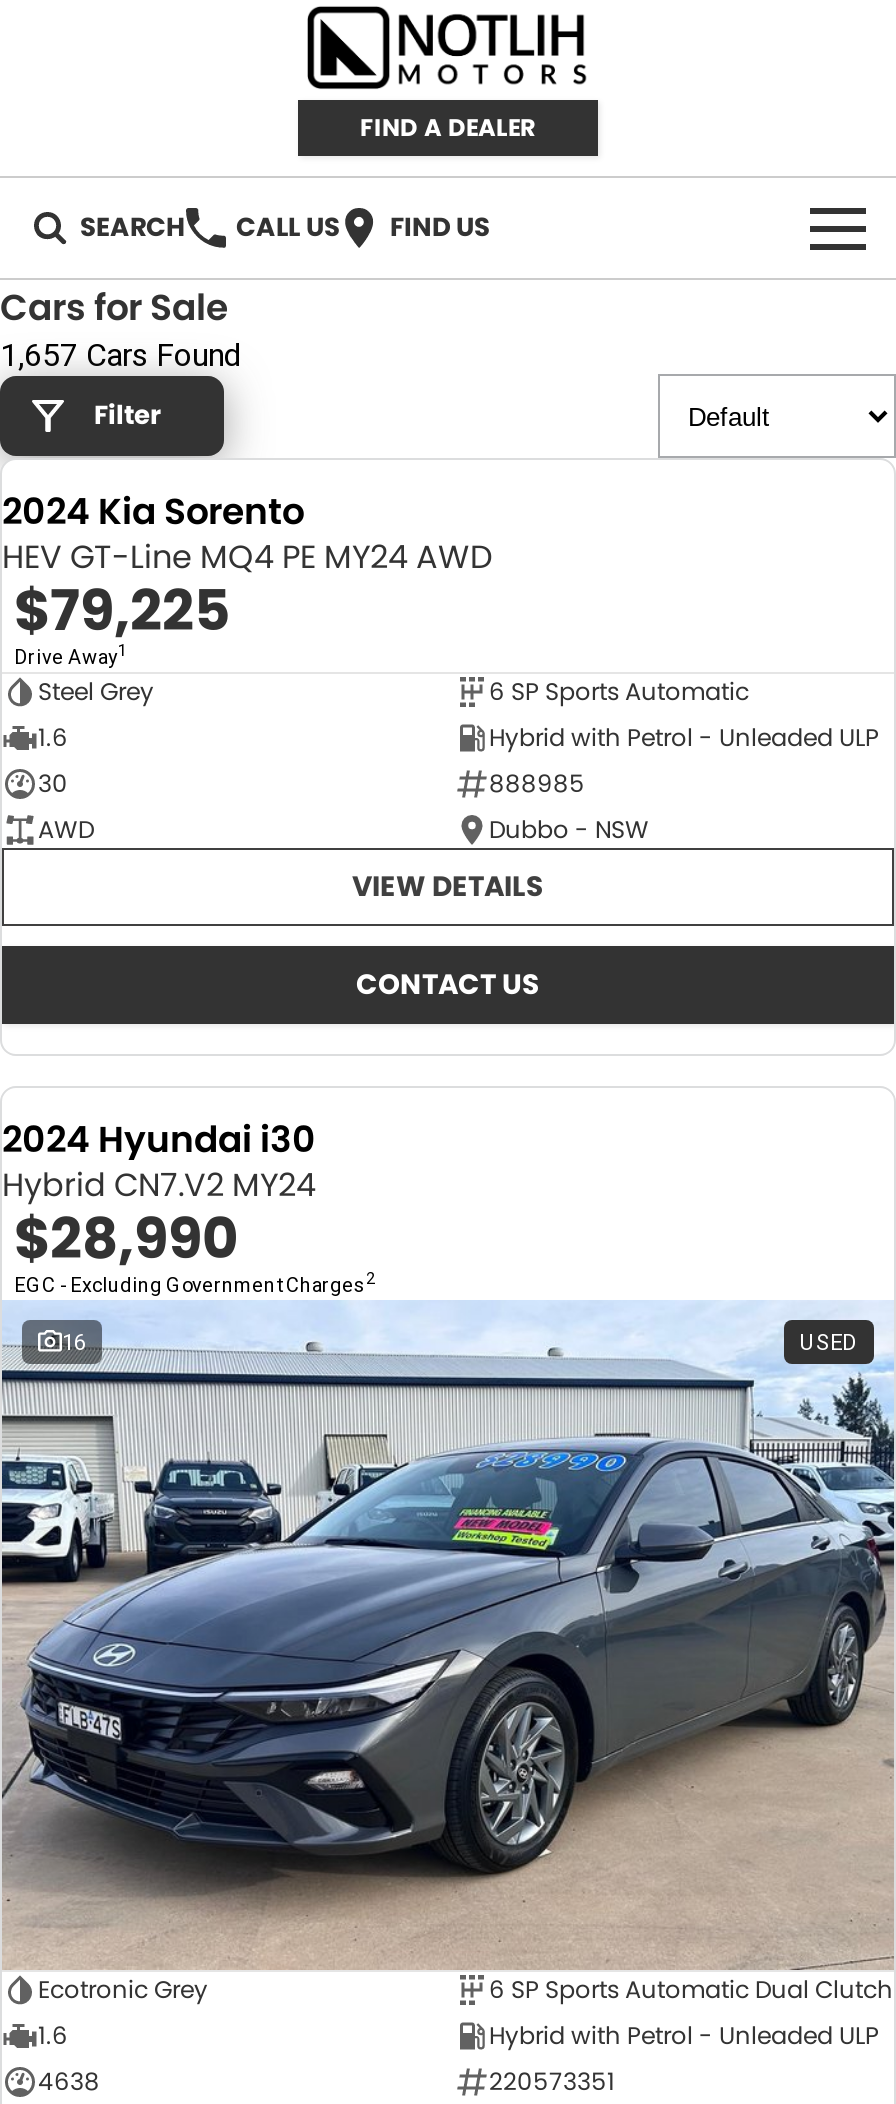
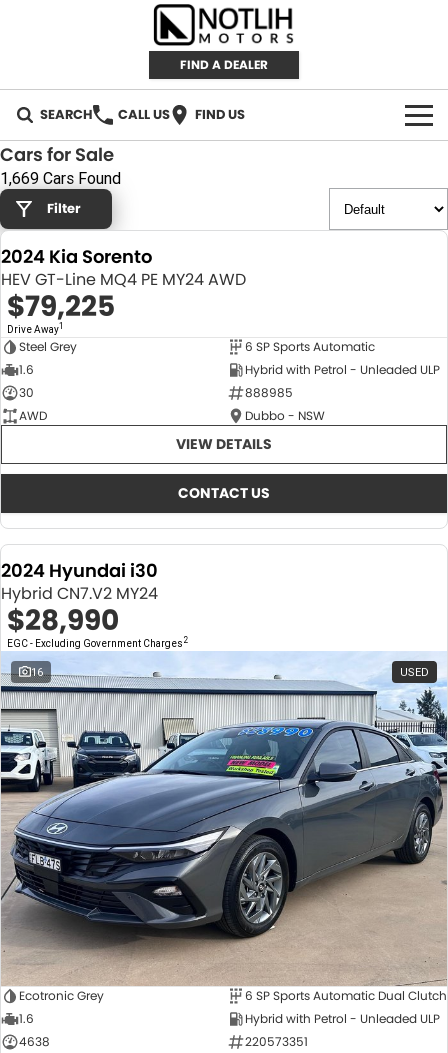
[0,334,242,374] 1,657 Cars Found -> [0,168,121,188] 1,669 Cars Found

